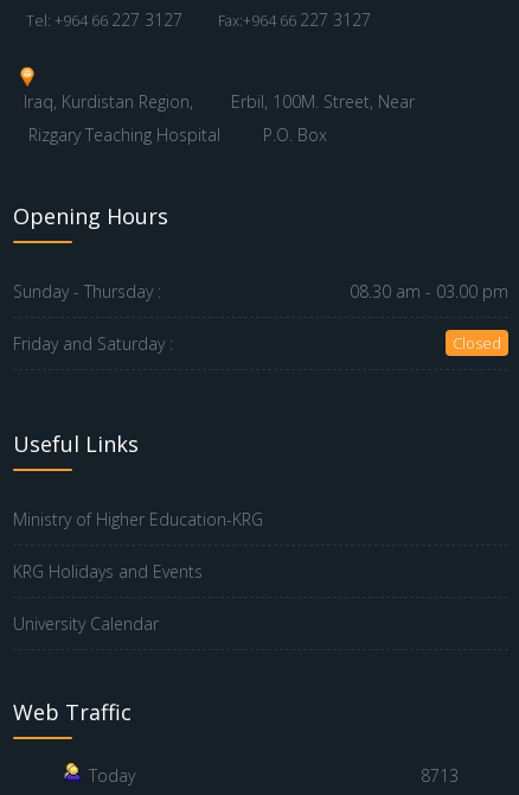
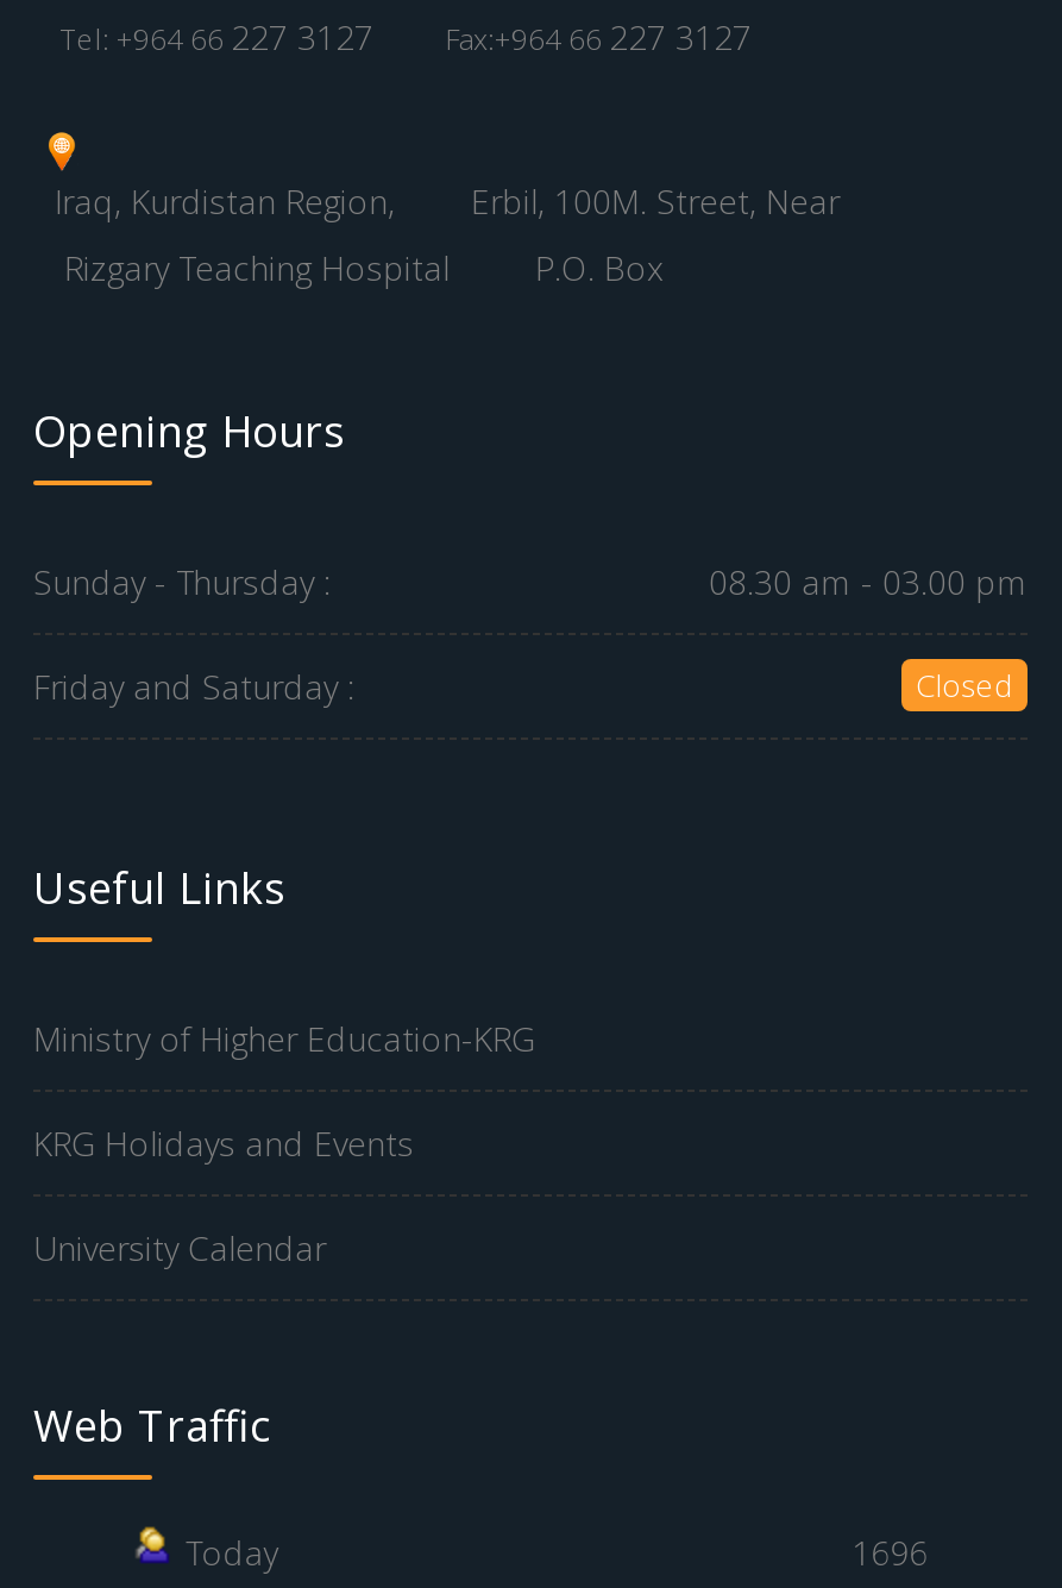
[421,764,459,787] 8713 -> [852,1530,928,1575] 1696

